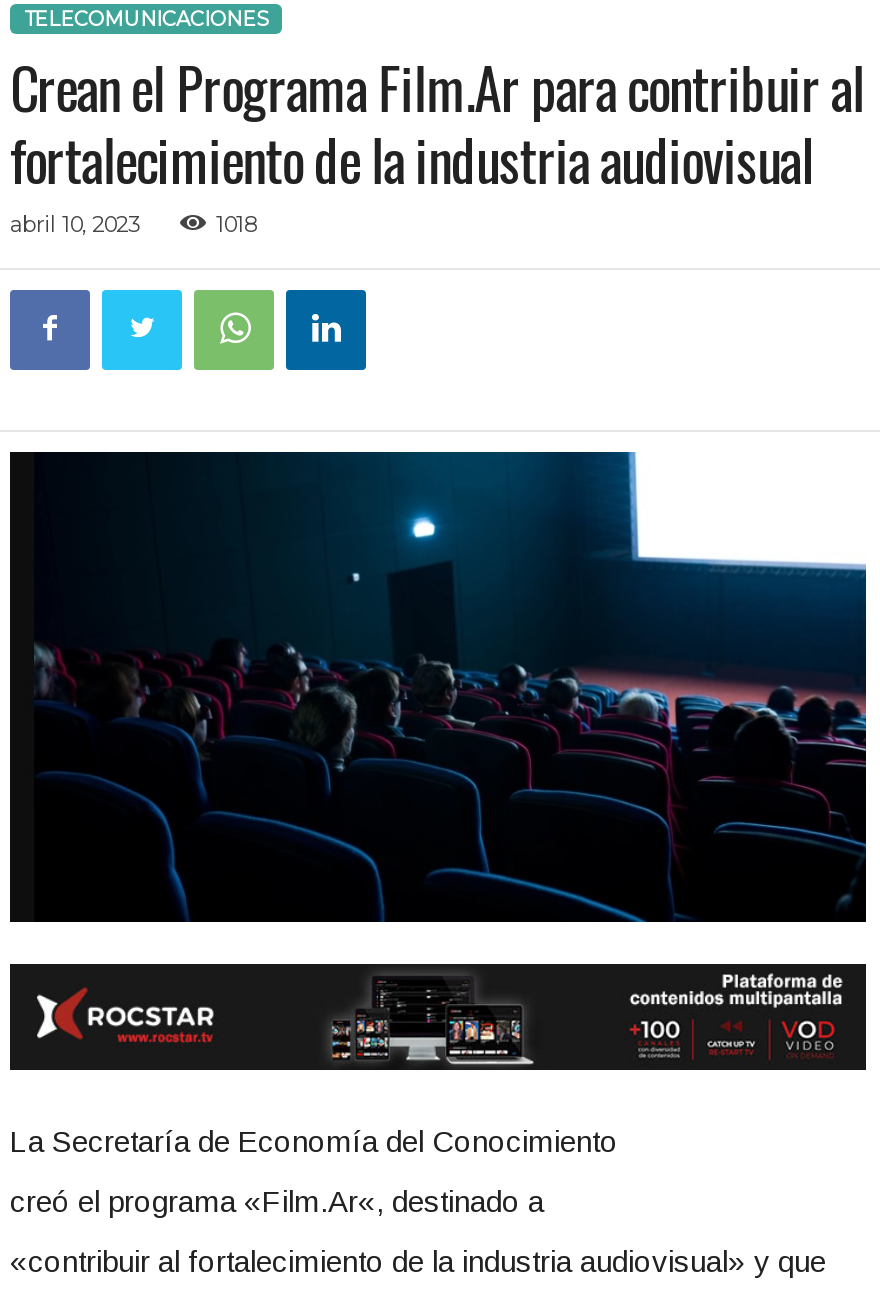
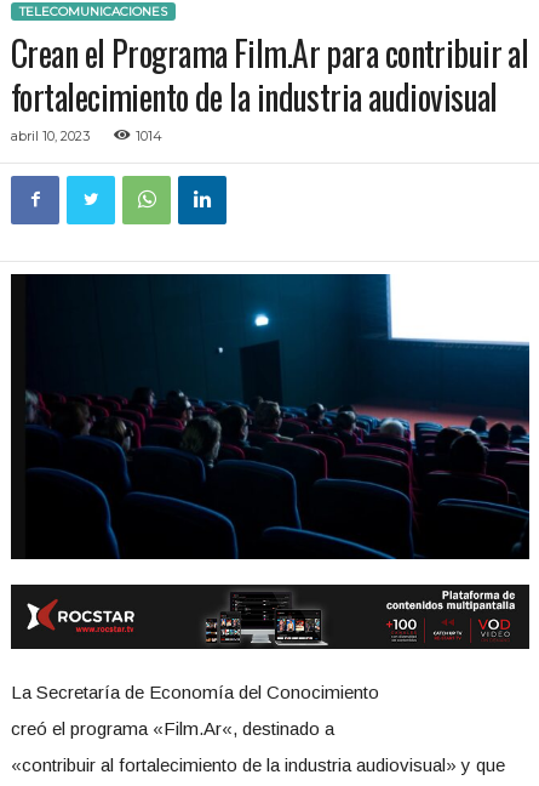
[216,210,256,238] 1018 -> [136,127,162,144] 1014

